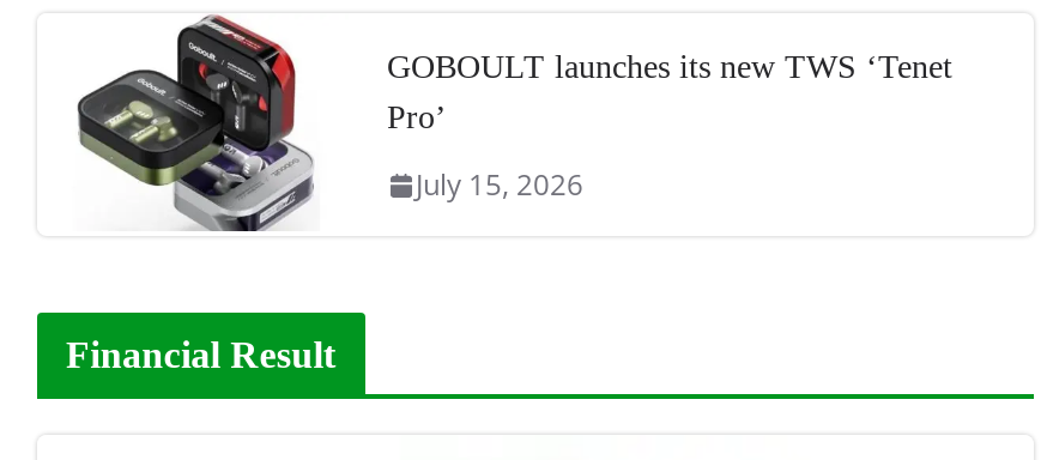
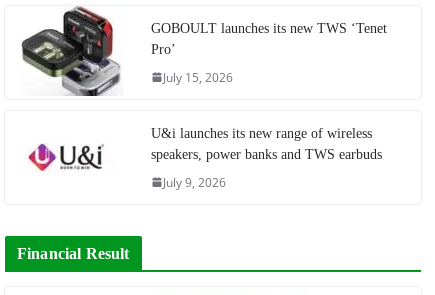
none -> [22,126,382,191] [image] | U&i launches its new range of wireless | speakers, power banks and TWS earbuds | July 9, 2026

